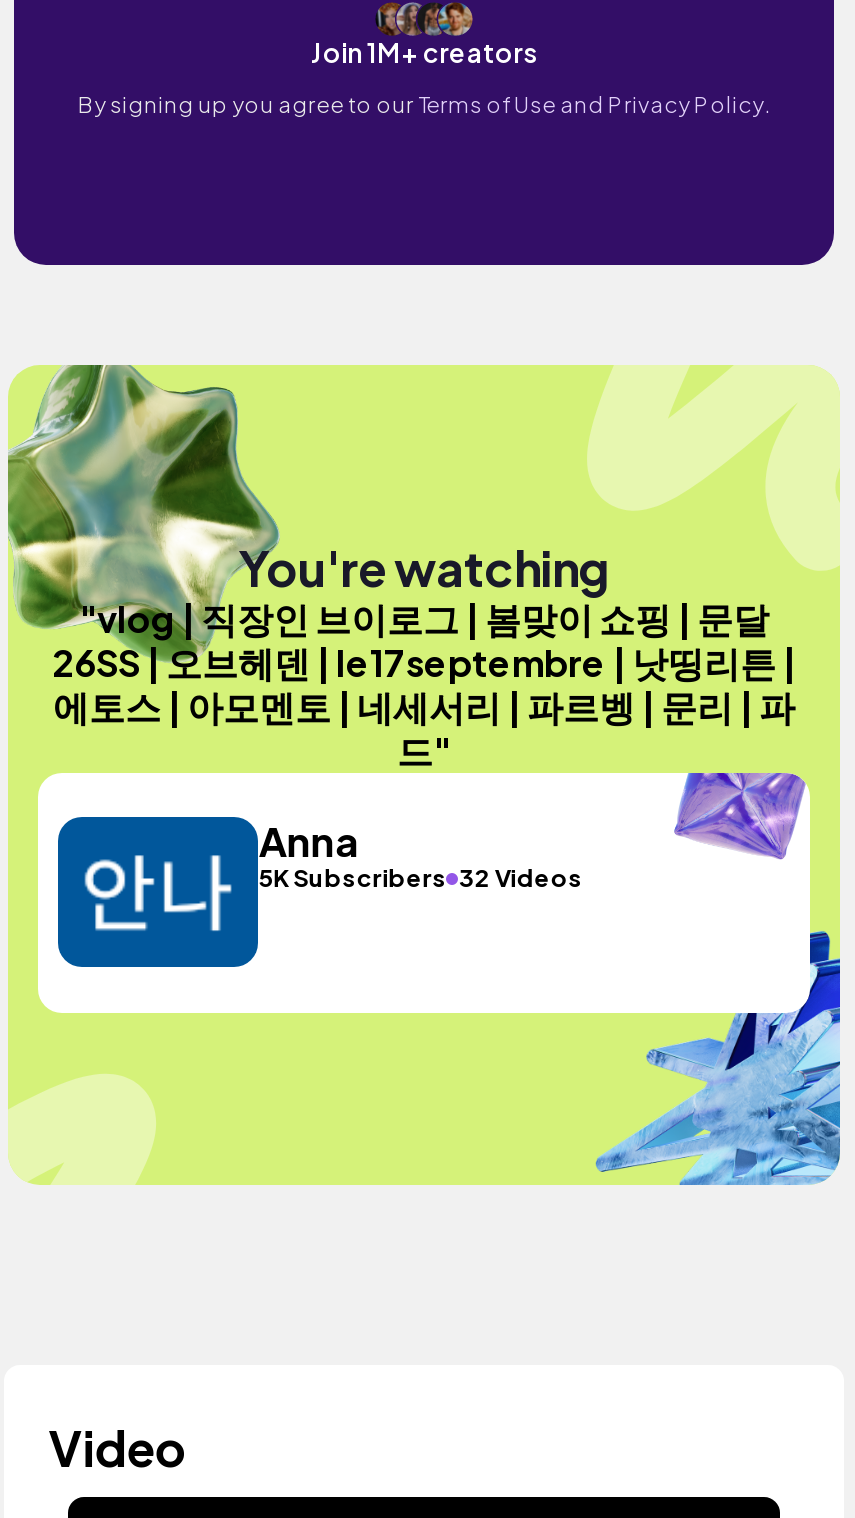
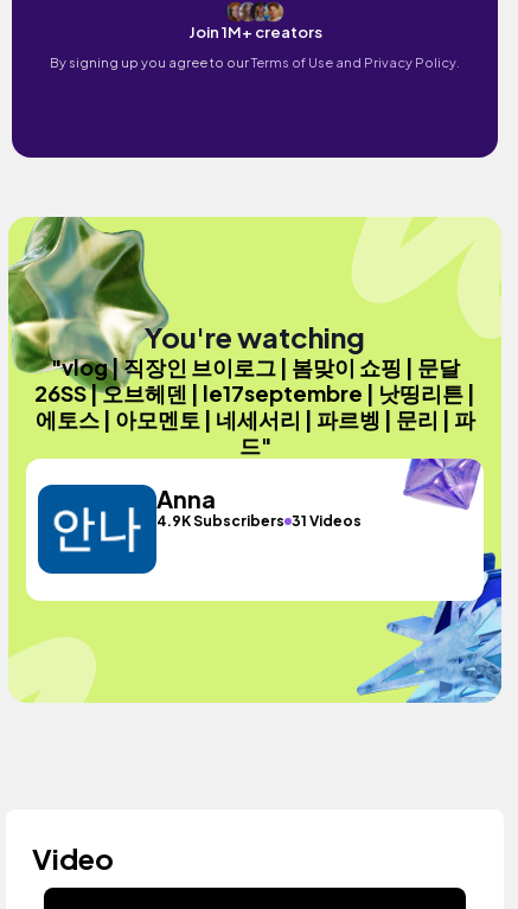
[259,863,583,893] 5K Subscribers 32 Videos -> [157,512,362,530] 4.9K Subscribers 31 Videos

